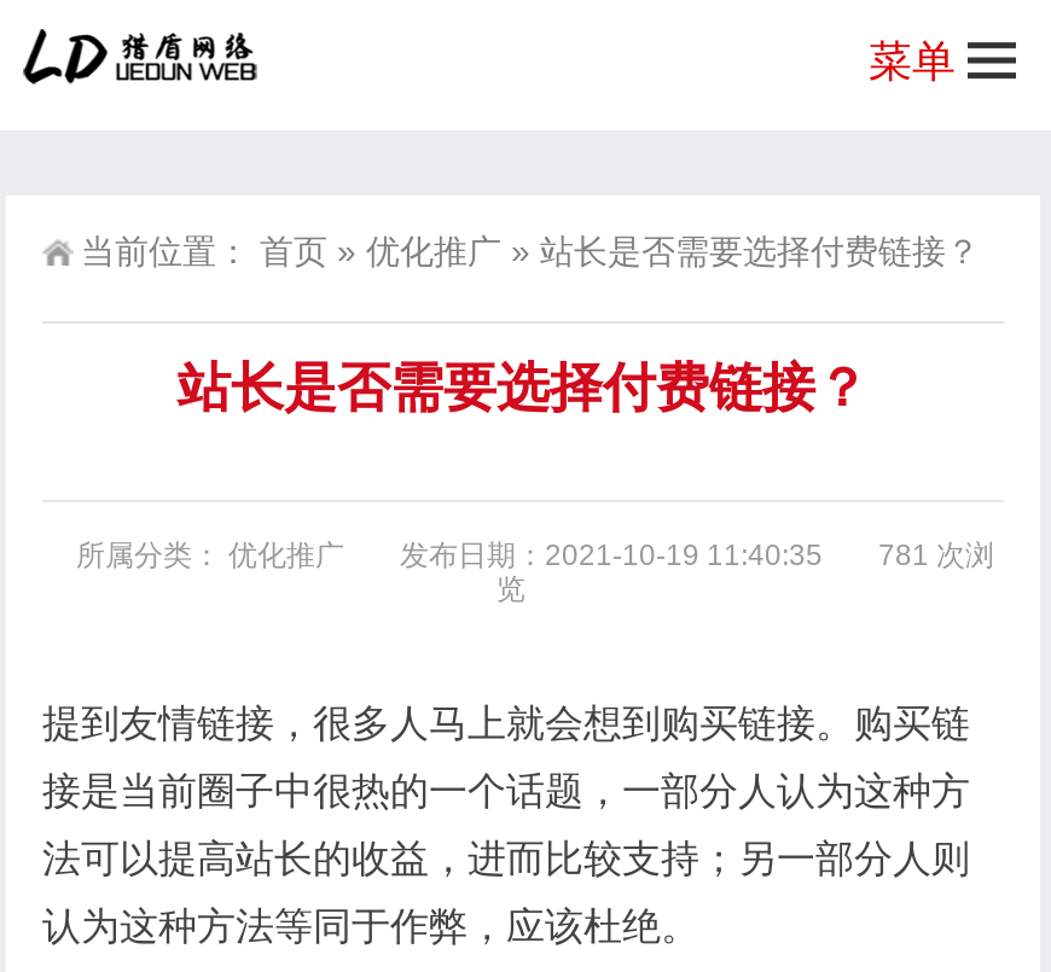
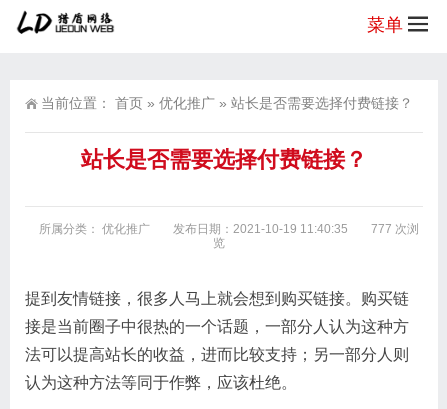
[76,539,994,572] 所属分类： 优化推广 发布日期：2021-10-19 11:40:35 781 次浏 -> [39,222,419,236] 所属分类： 优化推广 发布日期：2021-10-19 11:40:35 777 次浏

